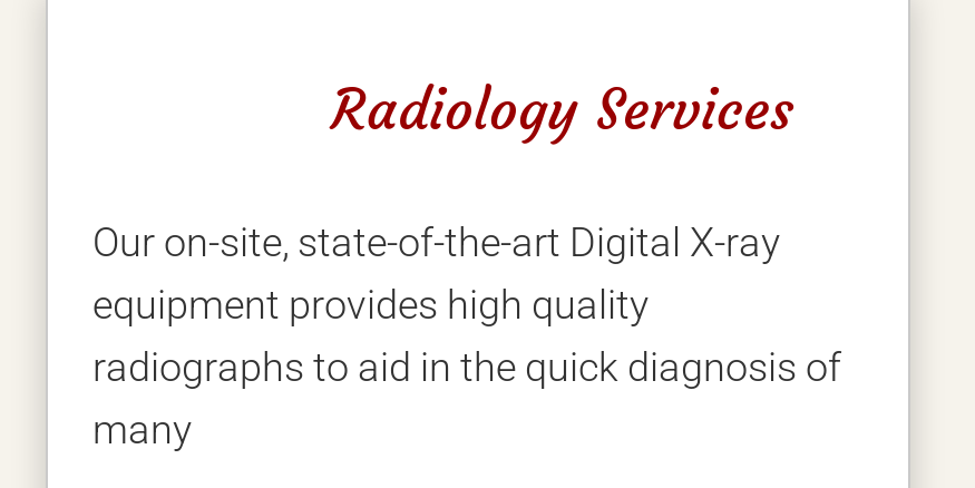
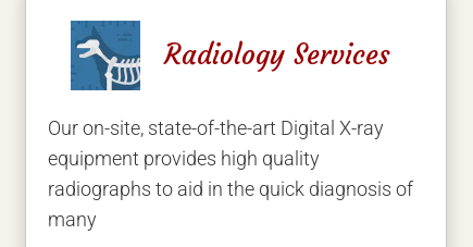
none -> [70,20,141,91] [image]

